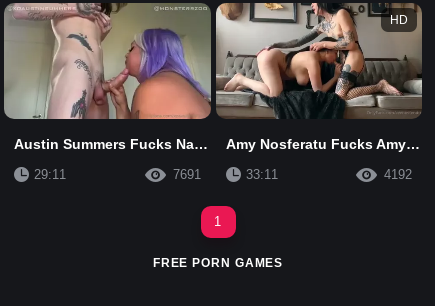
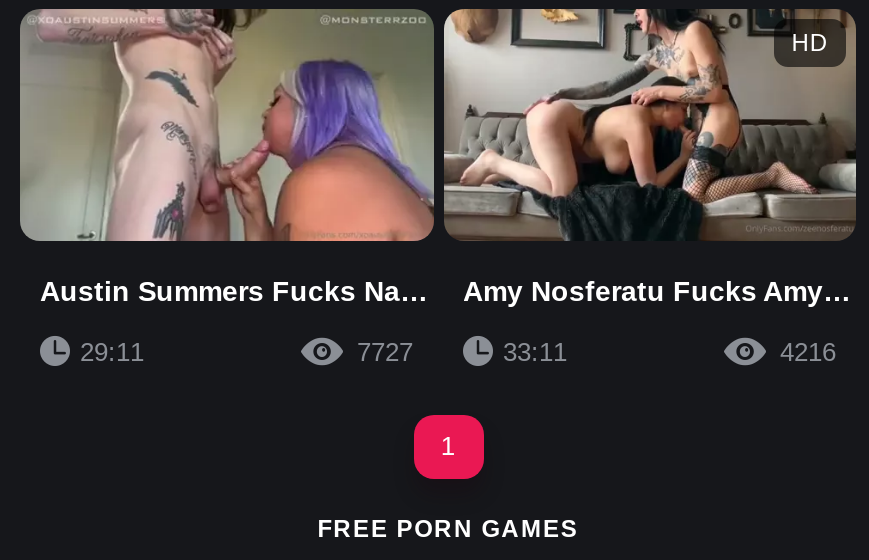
[172,167,200,182] 7691 -> [357,337,413,367] 7727
[384,167,412,182] 4192 -> [780,337,836,367] 4216

